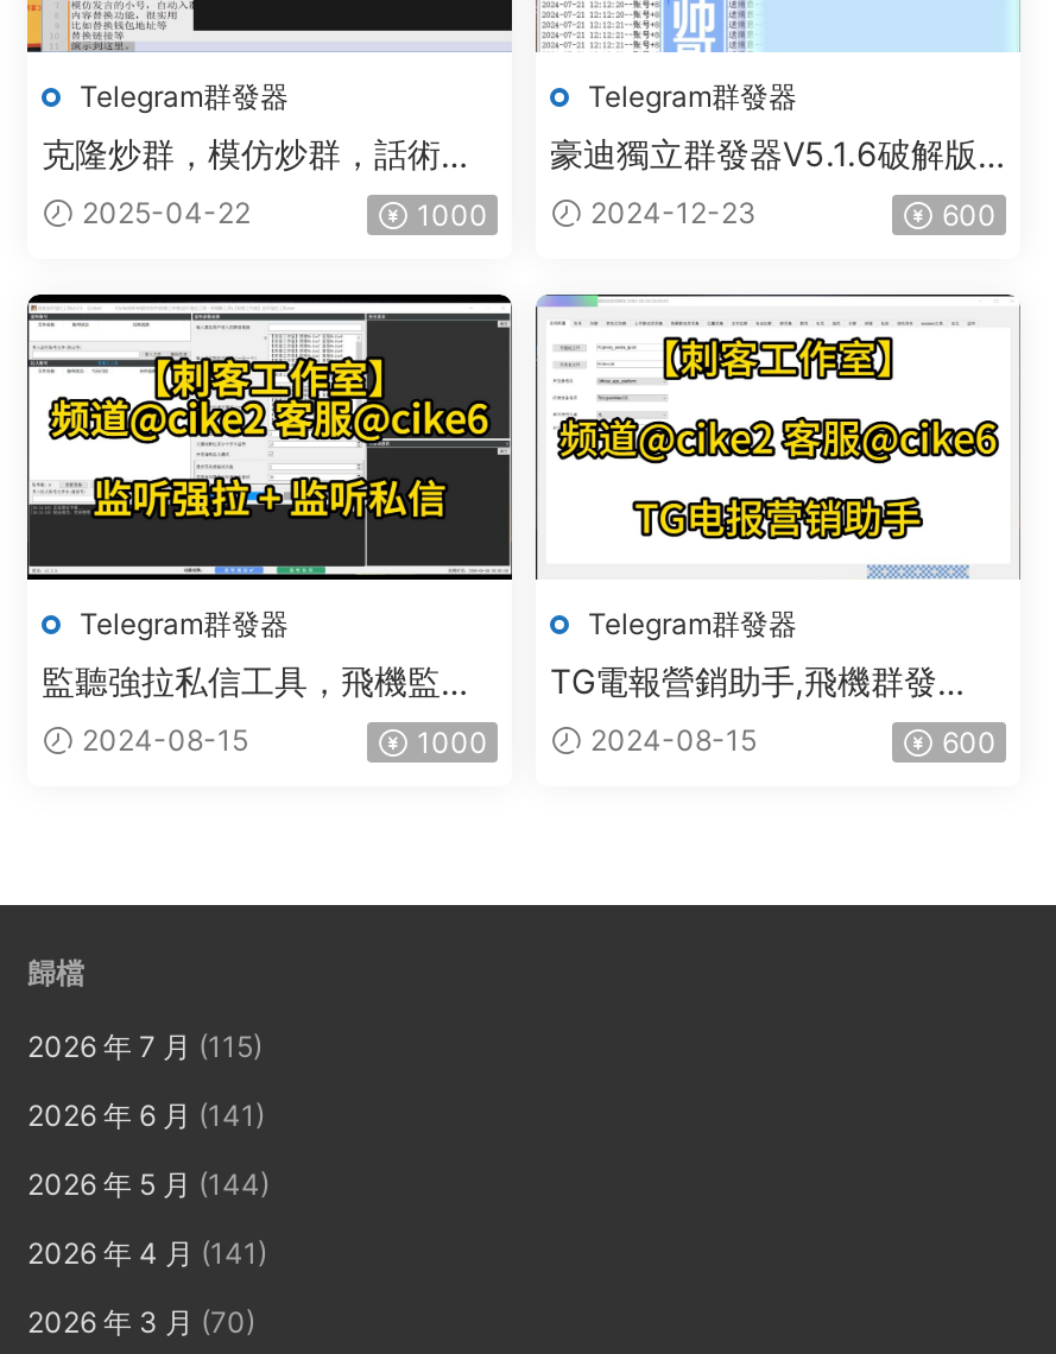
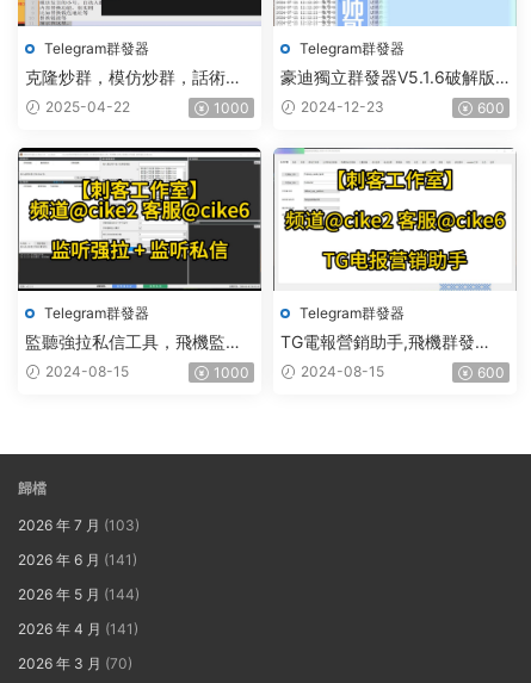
[27,1030,263,1065] 2026 年 7 月(115) -> [18,517,140,534] 2026 年 7 月(103)

